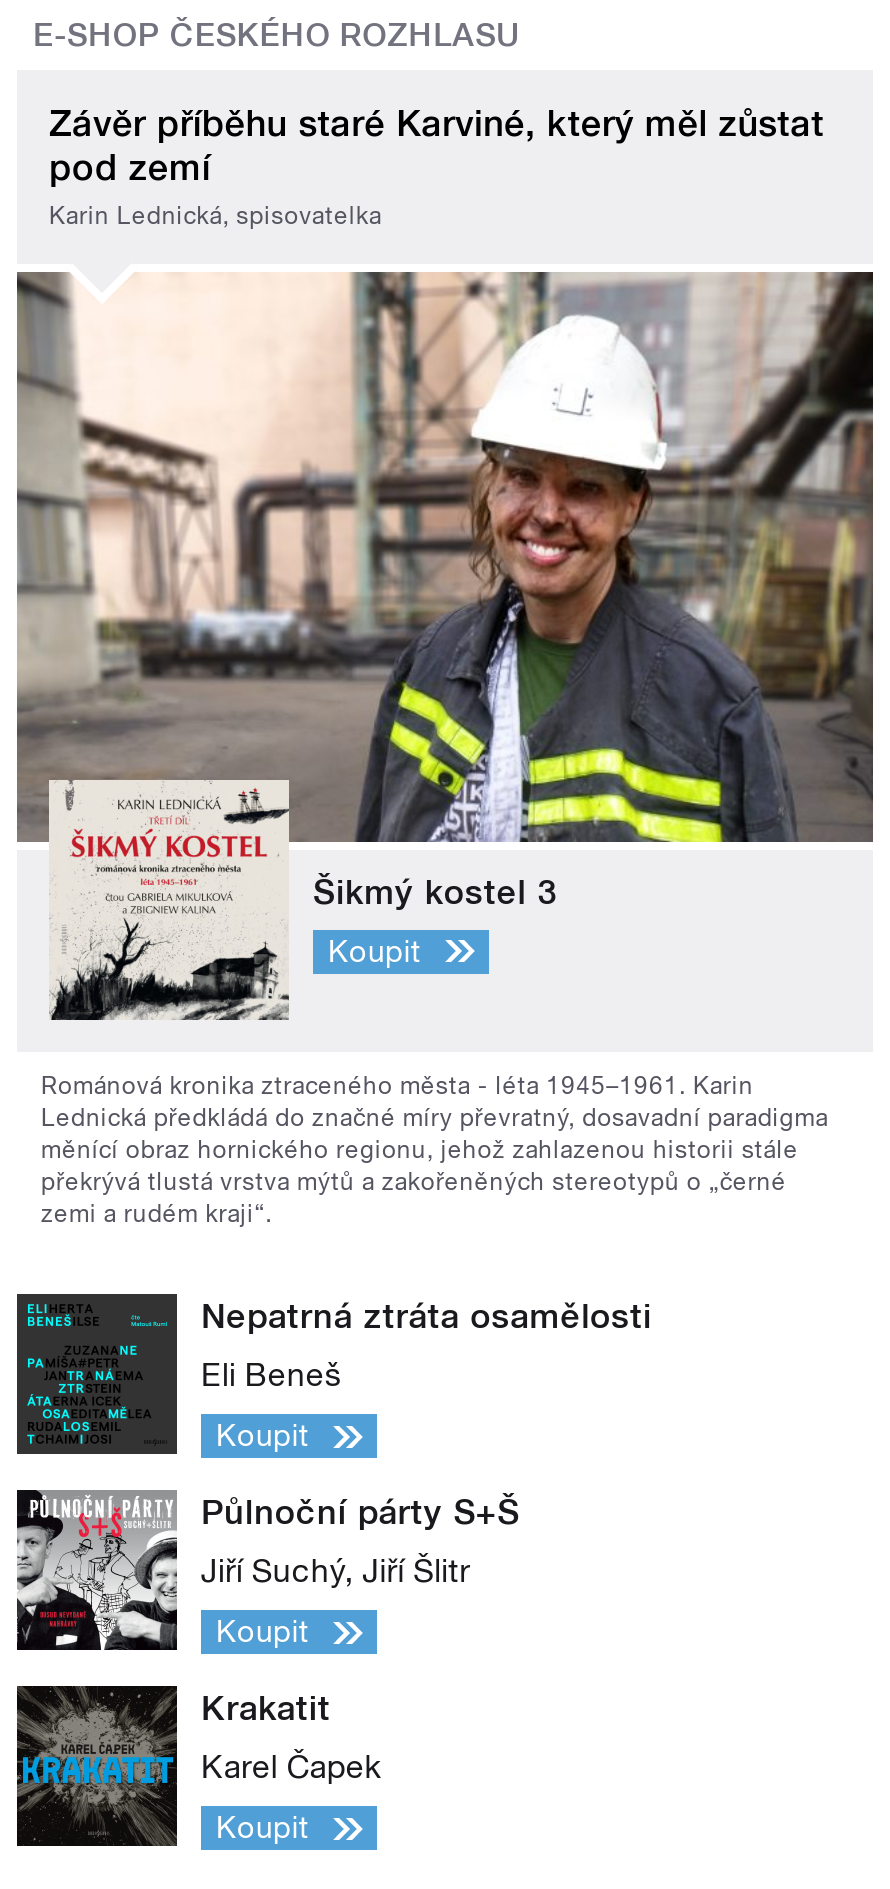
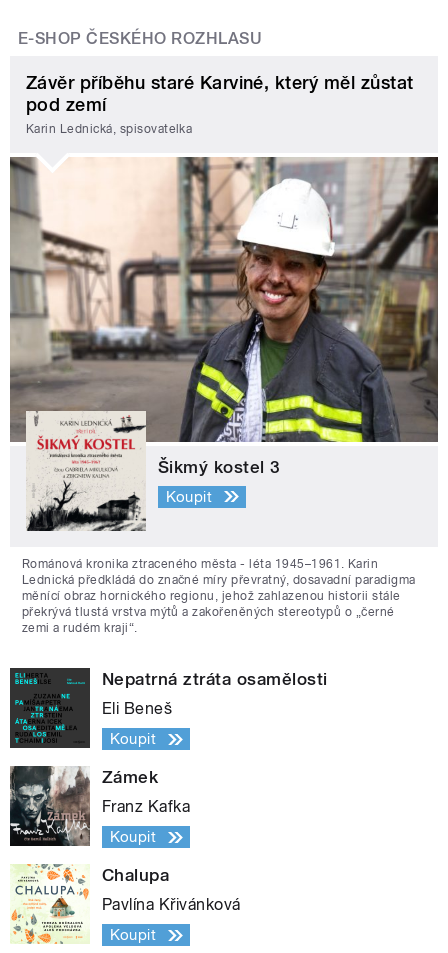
[15,1490,520,1650] [image] | Půlnoční párty S+Š -> [9,766,158,847] [image] | Zámek
[201,1552,470,1590] Jiří Suchý, Jiří Šlitr -> [102,797,190,816] Franz Kafka
[15,1684,331,1848] [image] | Krakatit -> [10,863,169,944] [image] | Chalupa
[201,1748,382,1786] Karel Čapek -> [102,895,241,914] Pavlína Křivánková

